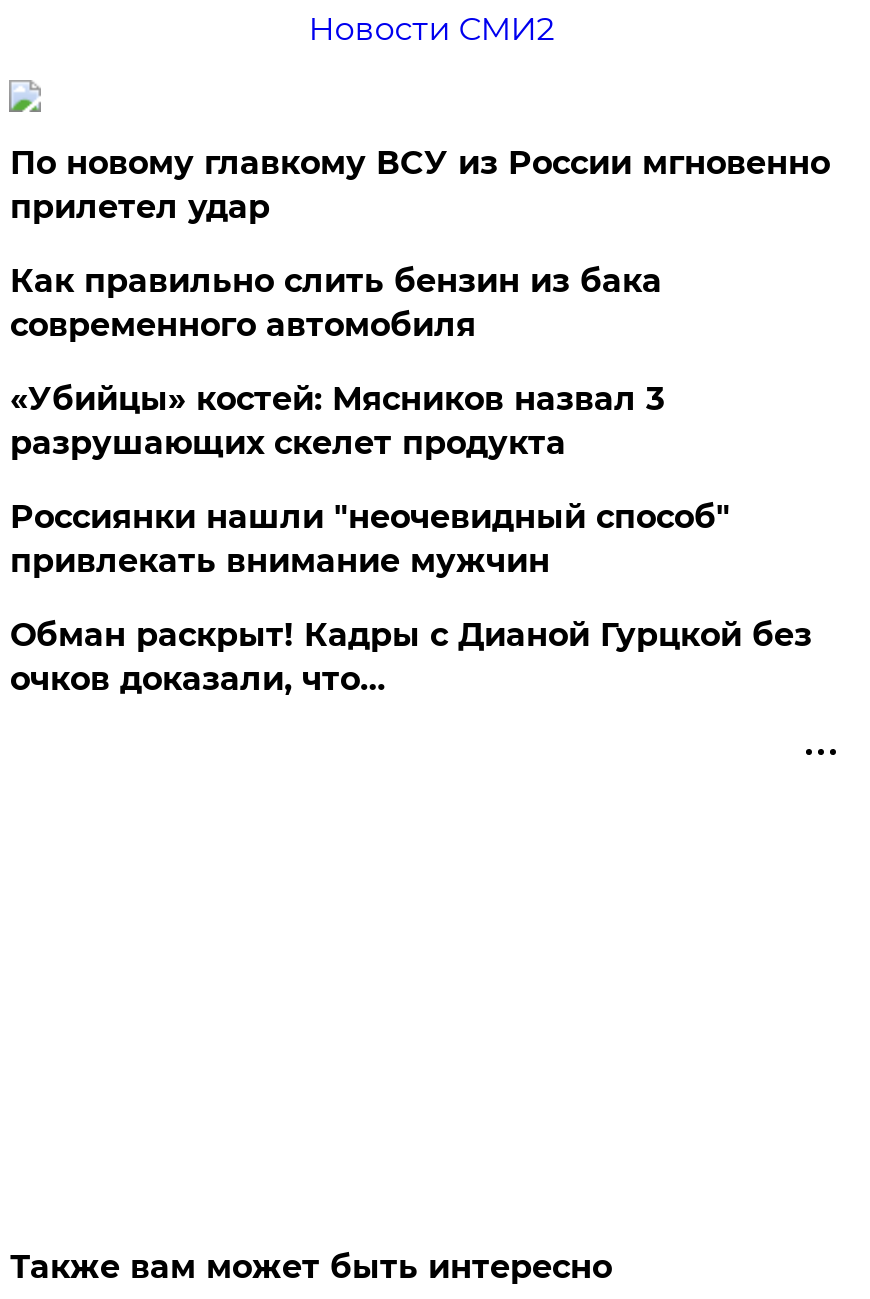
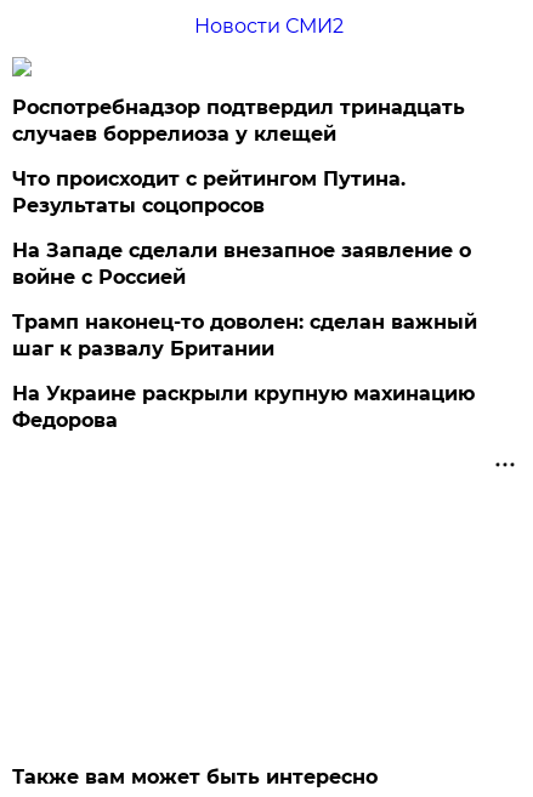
[10,144,830,226] По новому главкому ВСУ из России мгновенно | прилетел удар -> [13,96,465,146] Роспотребнадзор подтвердил тринадцать | случаев боррелиоза у клещей
[10,262,662,344] Как правильно слить бензин из бака | современного автомобиля -> [13,168,406,218] Что происходит с рейтингом Путина. | Результаты соцопросов
[10,380,664,462] «Убийцы» костей: Мясников назвал 3 | разрушающих скелет продукта -> [13,239,472,289] На Западе сделали внезапное заявление о | войне с Россией
[10,498,730,580] Россиянки нашли "неочевидный способ" | привлекать внимание мужчин -> [13,311,478,361] Трамп наконец-то доволен: сделан важный | шаг к развалу Британии
[10,616,812,698] Обман раскрыт! Кадры с Дианой Гурцкой без | очков доказали, что… -> [13,382,475,432] На Украине раскрыли крупную махинацию | Федорова

